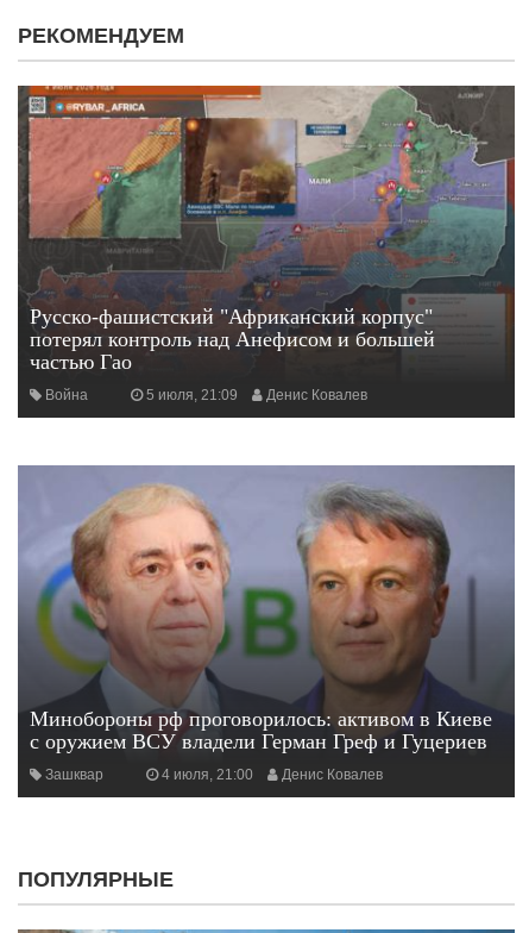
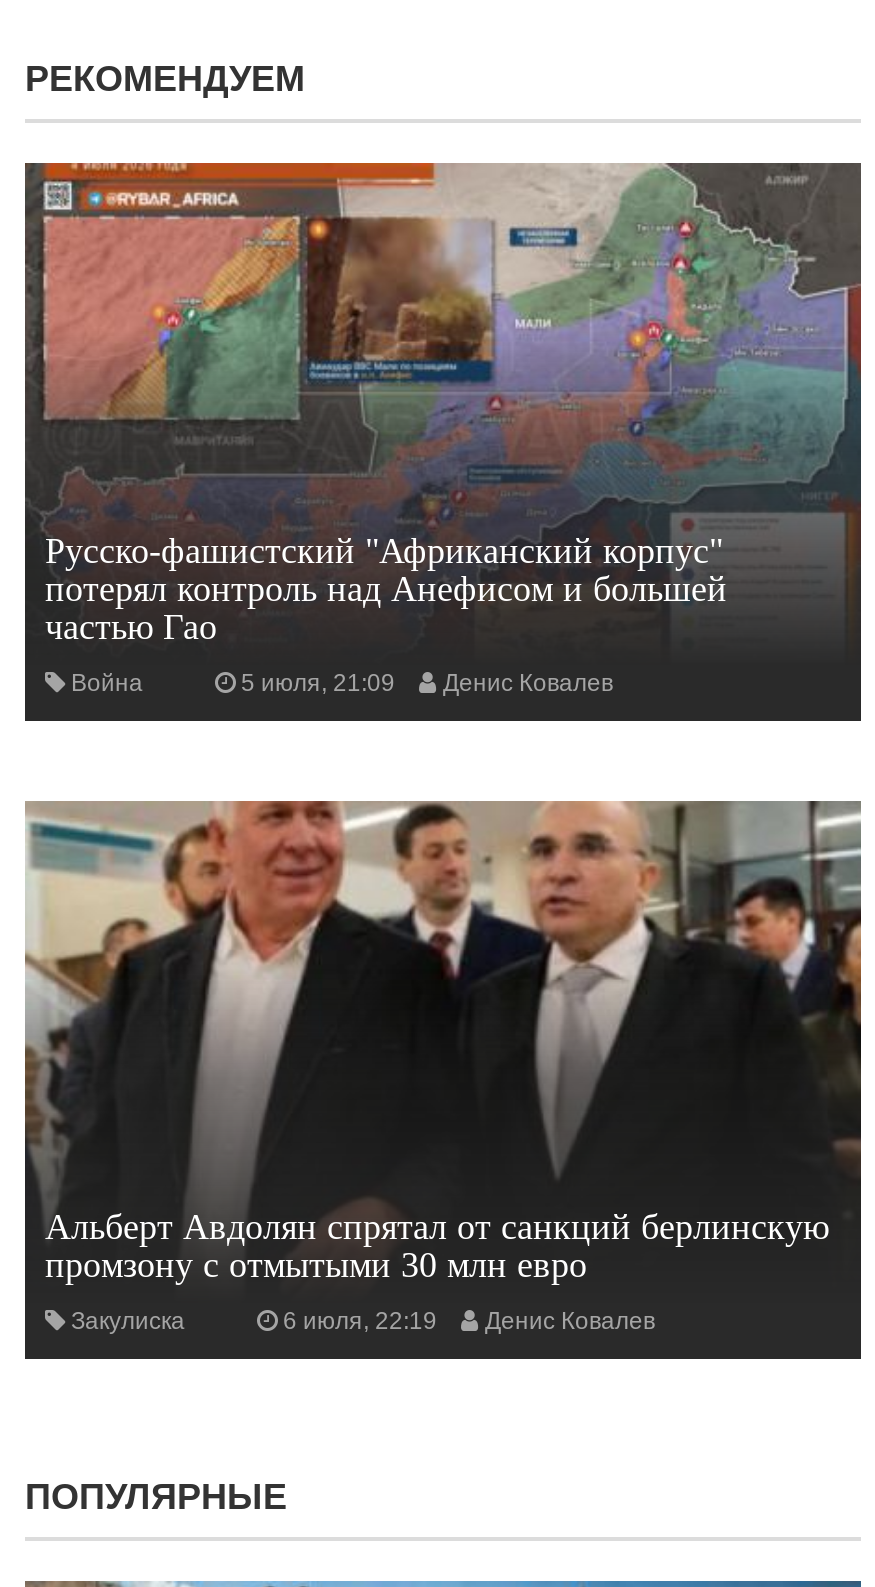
[18,464,516,753] [image] | Минобороны рф проговорилось: активом в Киеве | с оружием ВСУ владели Герман Греф и Гуцериев -> [25,799,863,1285] [image] | Альберт Авдолян спрятал от санкций берлинскую | промзону с отмытыми 30 млн евро
[45,766,253,783] Зашквар | 4 июля, 21:00 -> [71,1307,437,1335] Закулиска | 6 июля, 22:19

